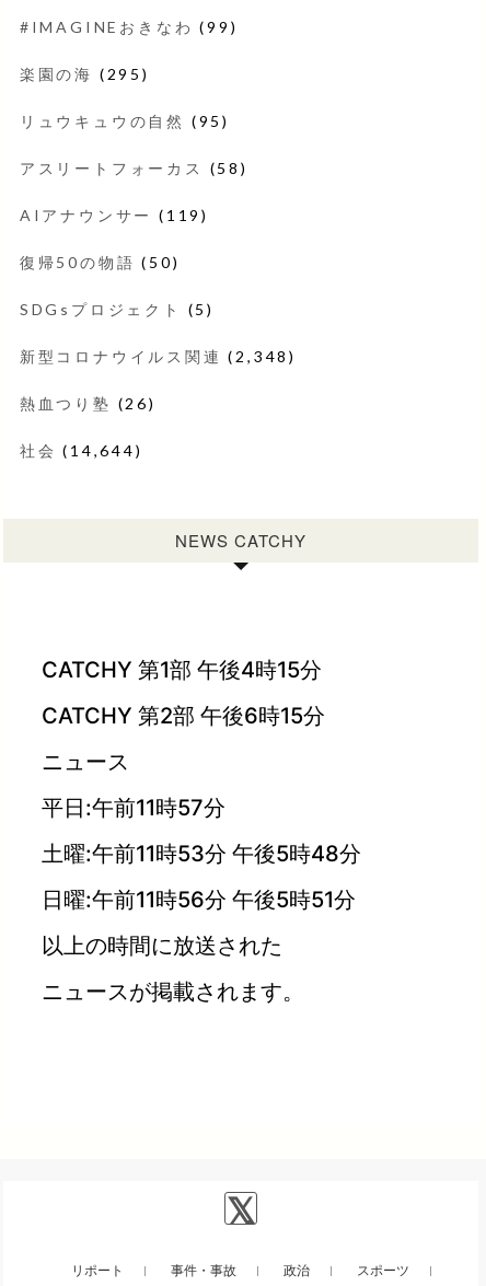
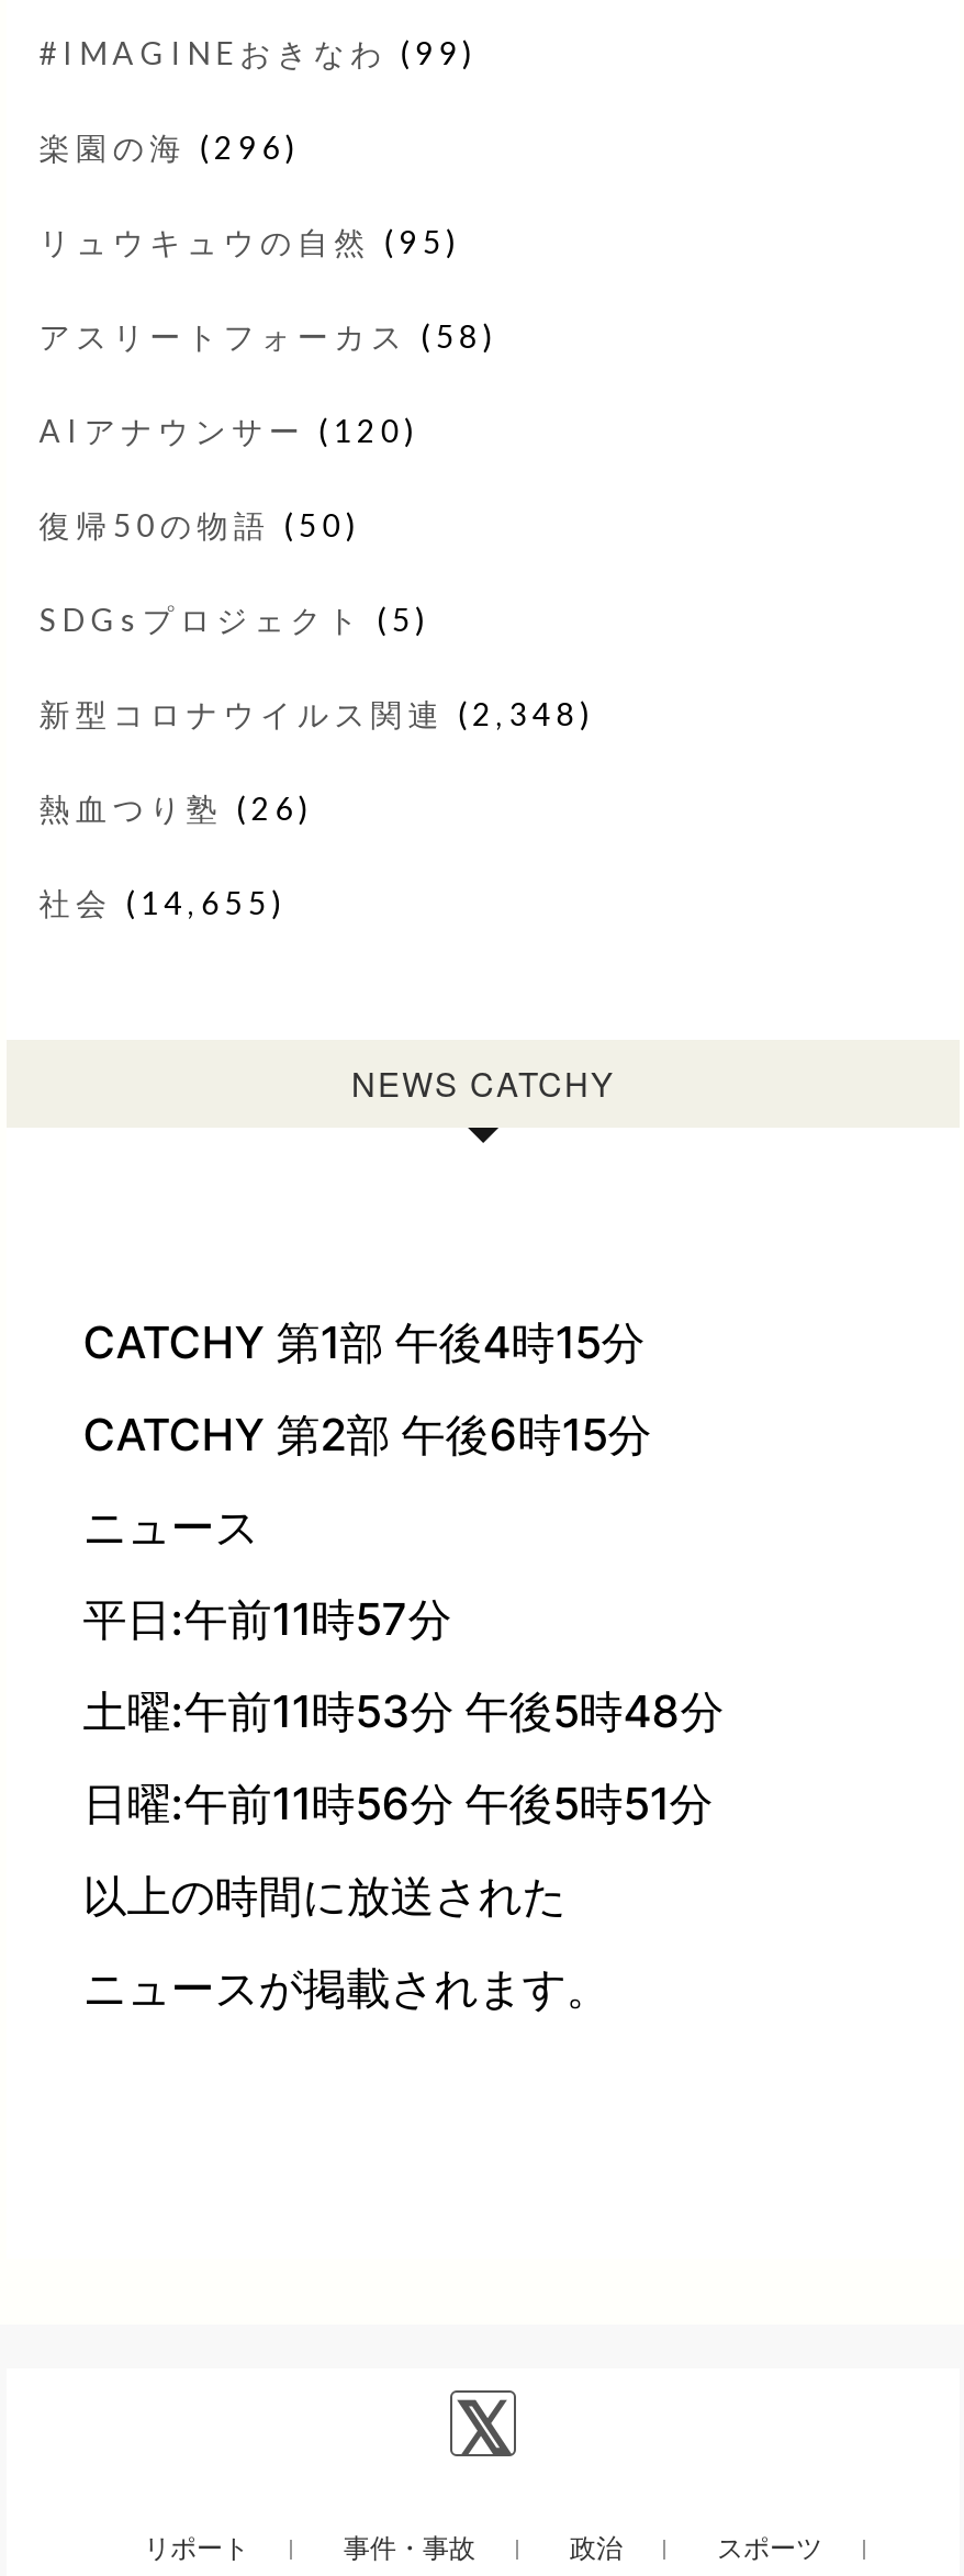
[19,65,150,84] 楽園の海(295) -> [39,129,300,166] 楽園の海(296)
[19,206,209,225] AIアナウンサー(119) -> [39,412,419,450] AIアナウンサー(120)
[19,441,143,460] 社会(14,644) -> [39,885,287,922] 社会(14,655)

